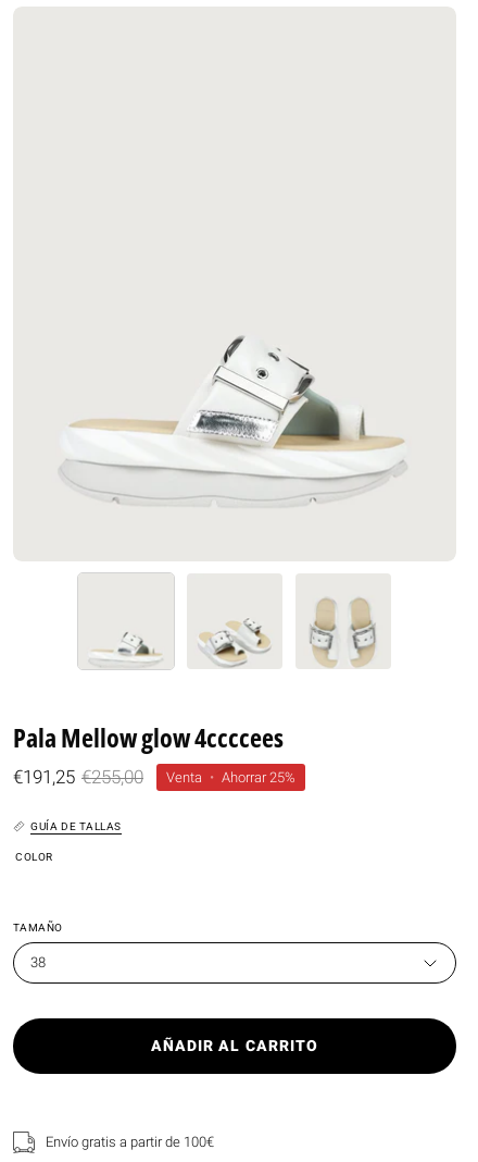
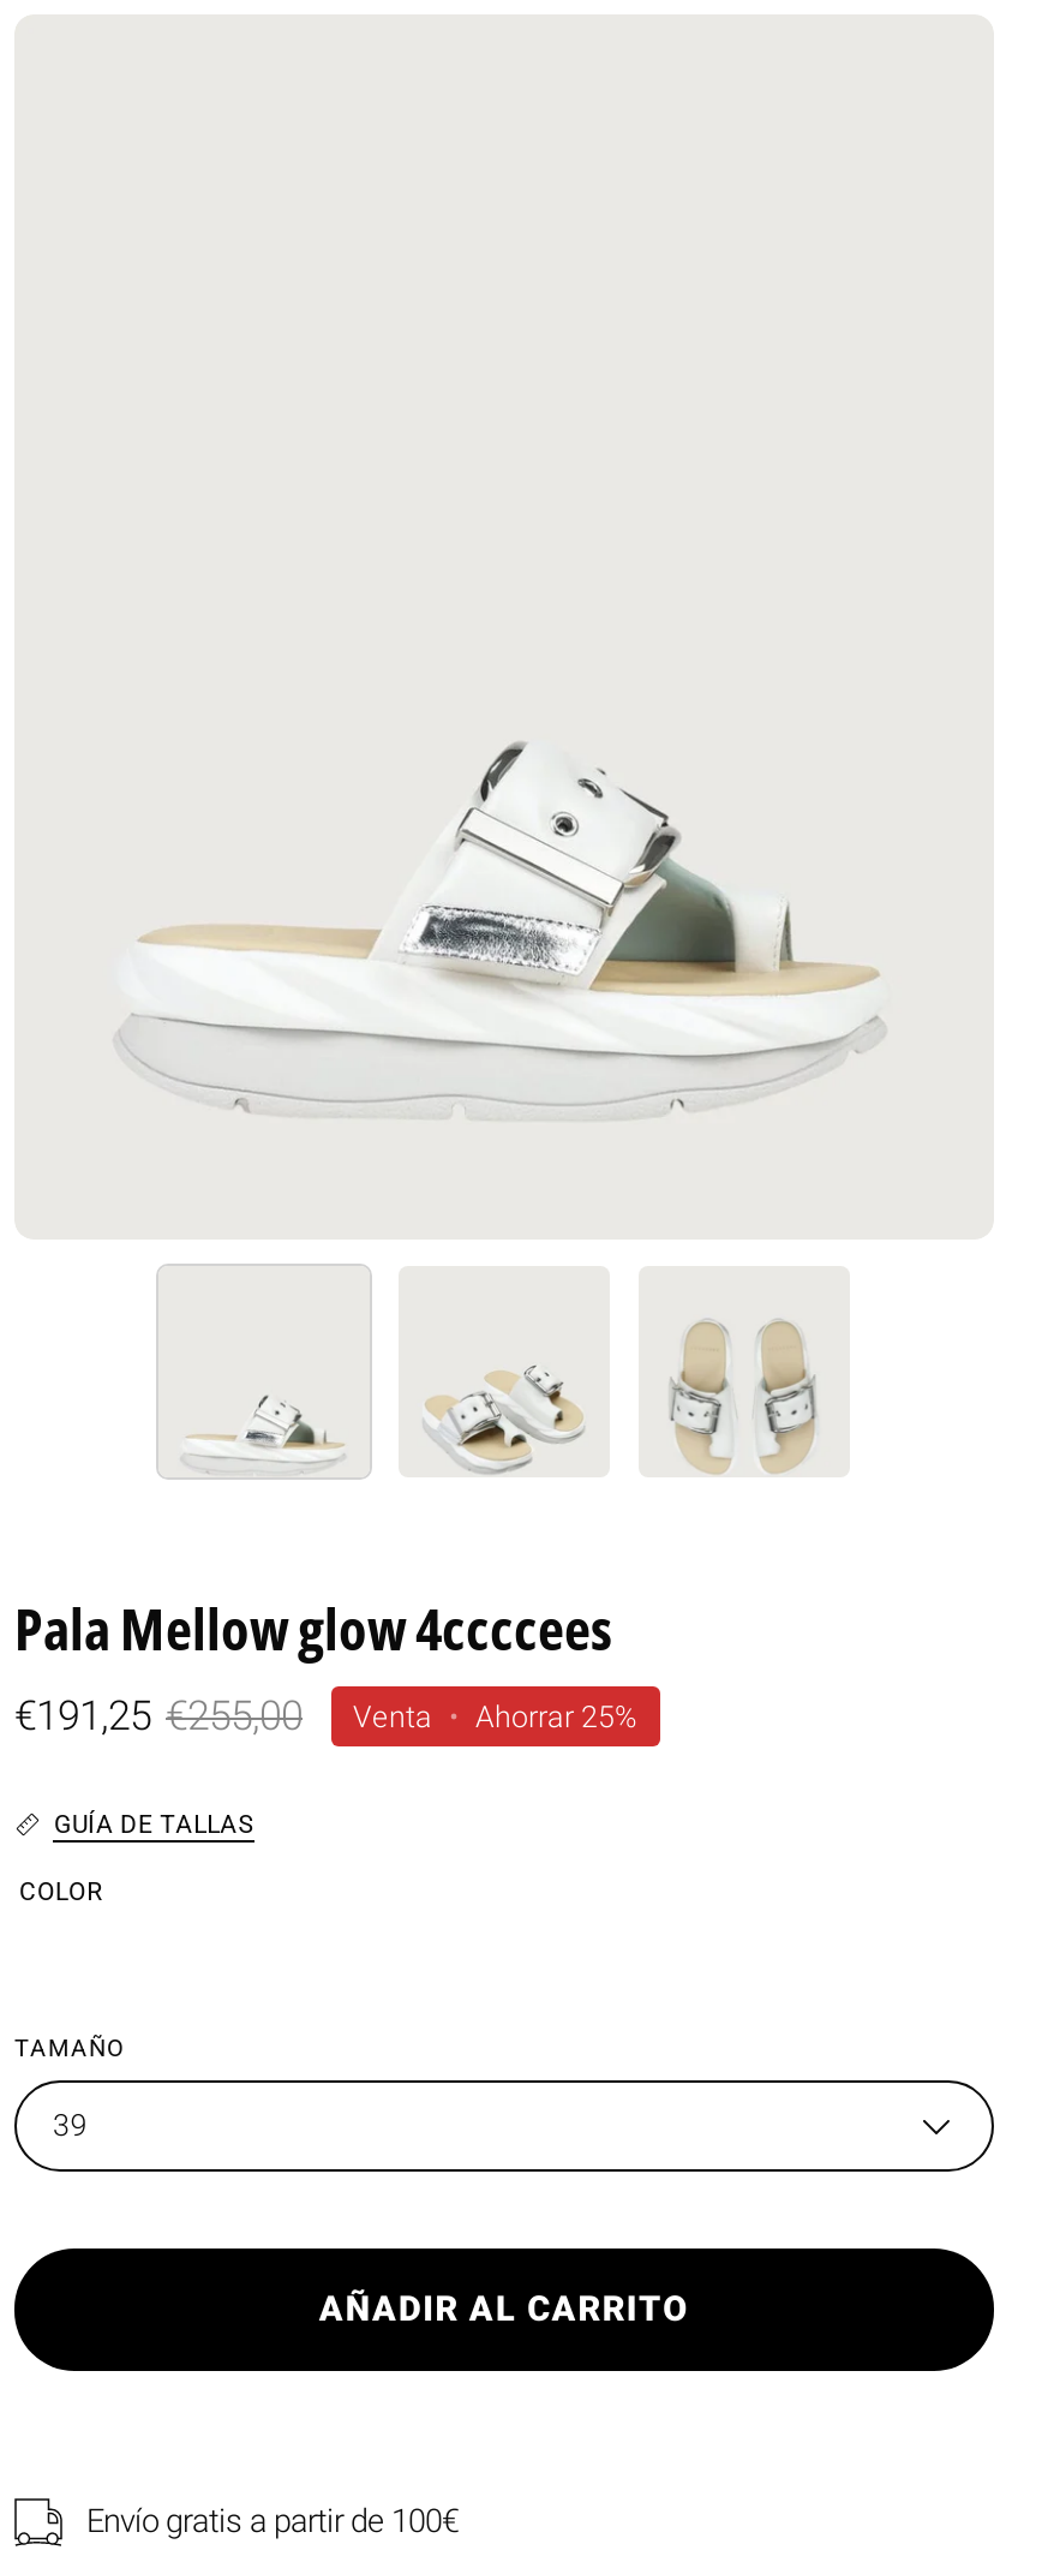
[30,955,46,971] 38 -> [53,2108,88,2144] 39

